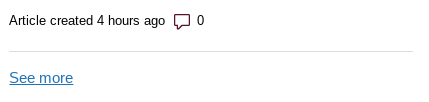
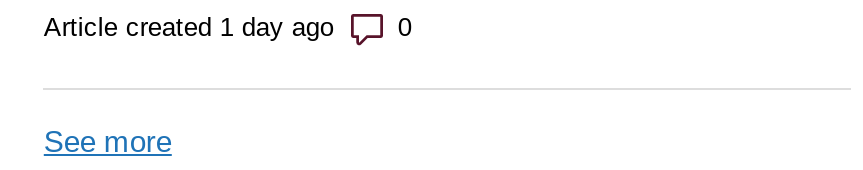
[9,13,165,28] Article created 4 hours ago -> [44,12,334,42] Article created 1 day ago

